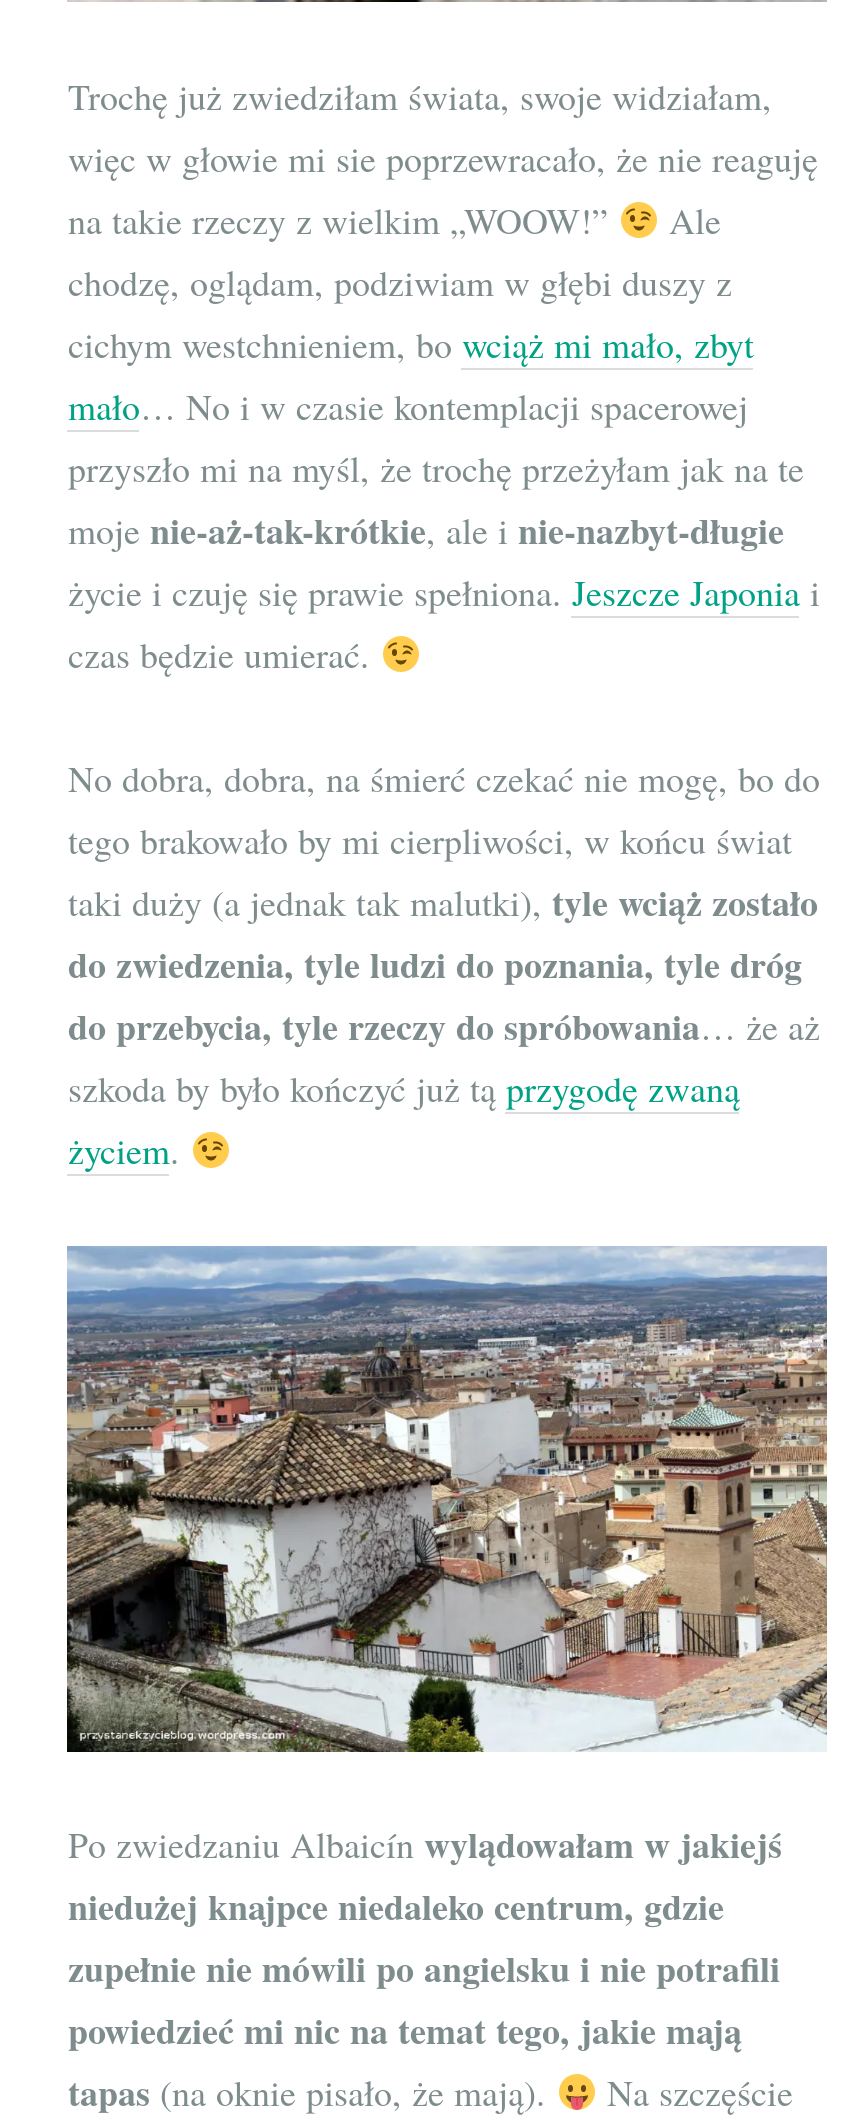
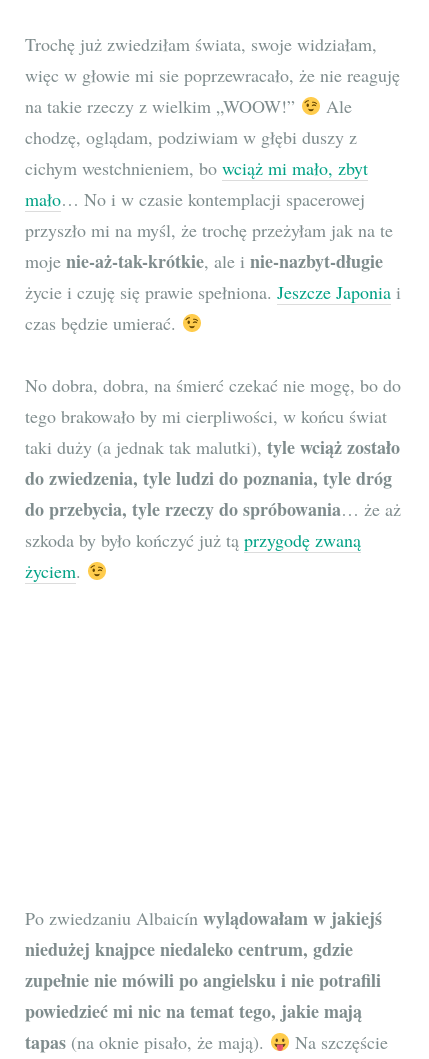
[65,1244,829,1754] [image] -> none

